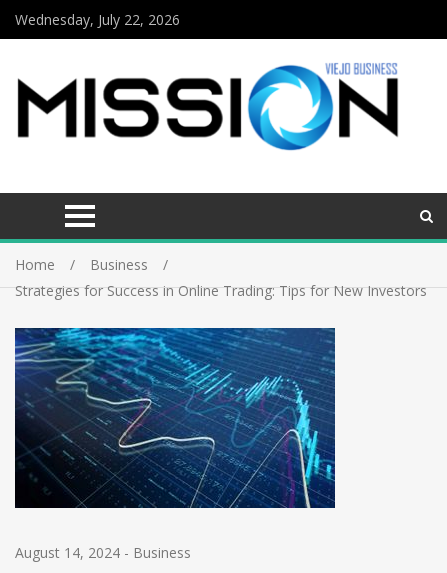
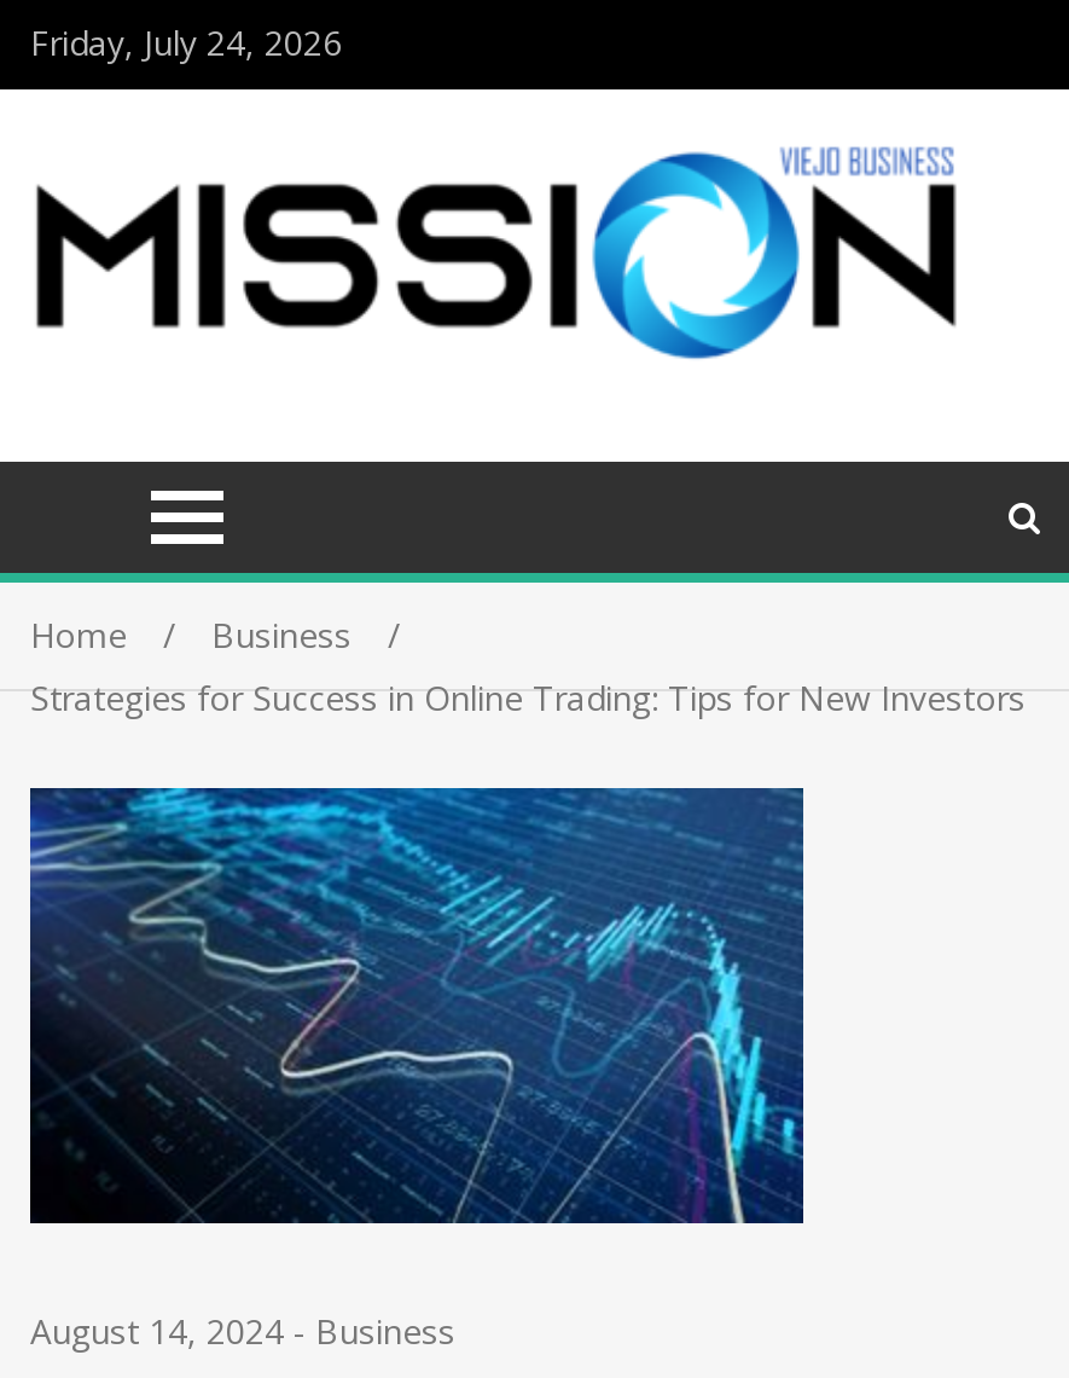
[15,10,180,29] Wednesday, July 22, 2026 -> [30,19,342,65] Friday, July 24, 2026

